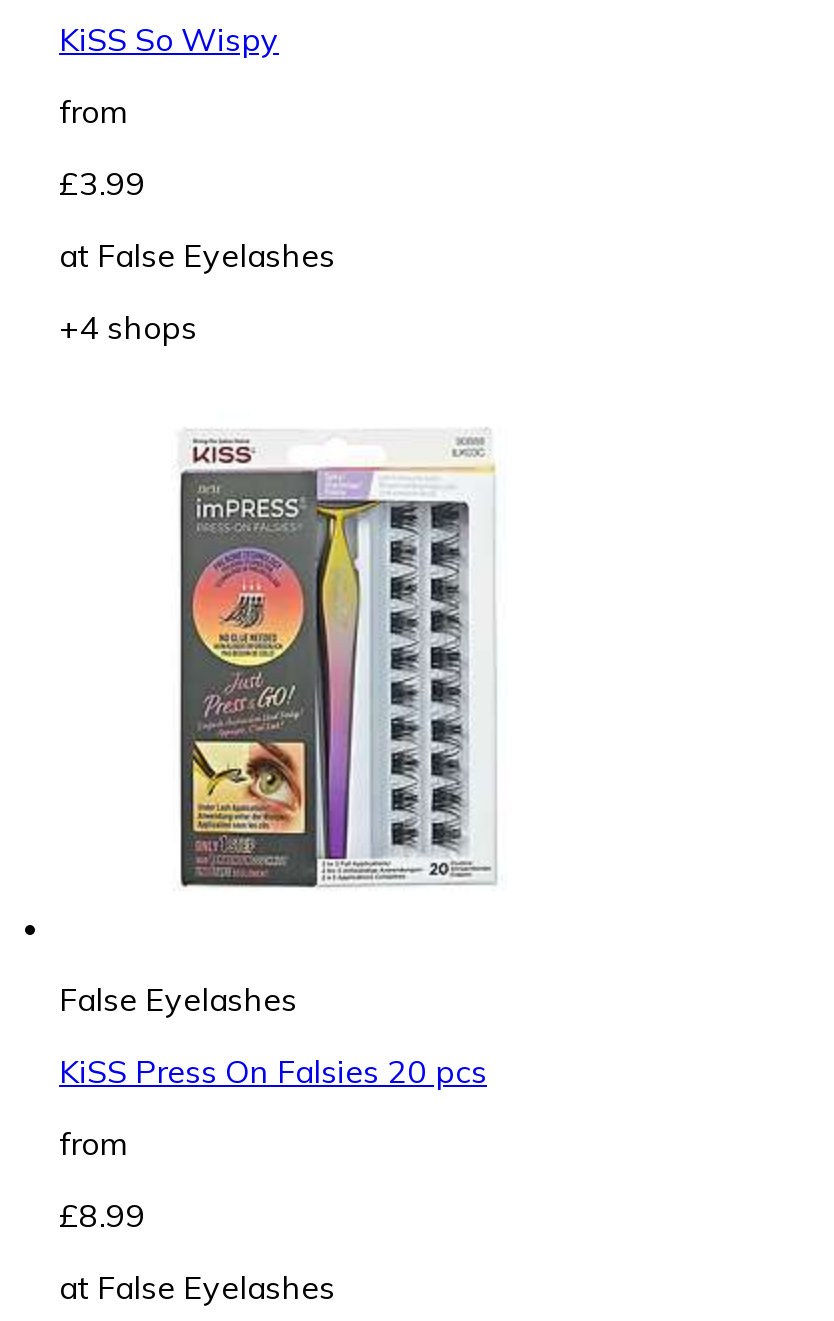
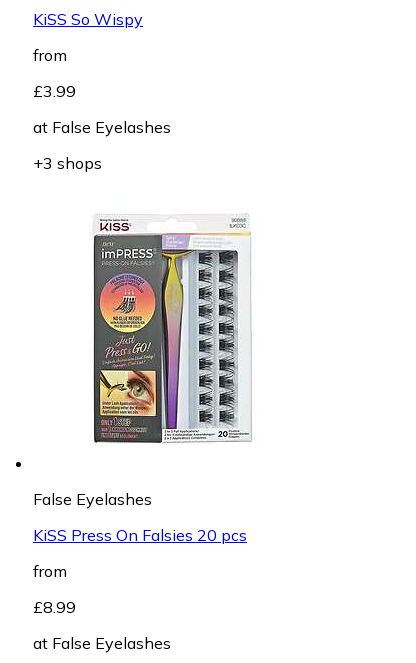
[59,307,197,347] +4 shops -> [33,153,102,173] +3 shops

